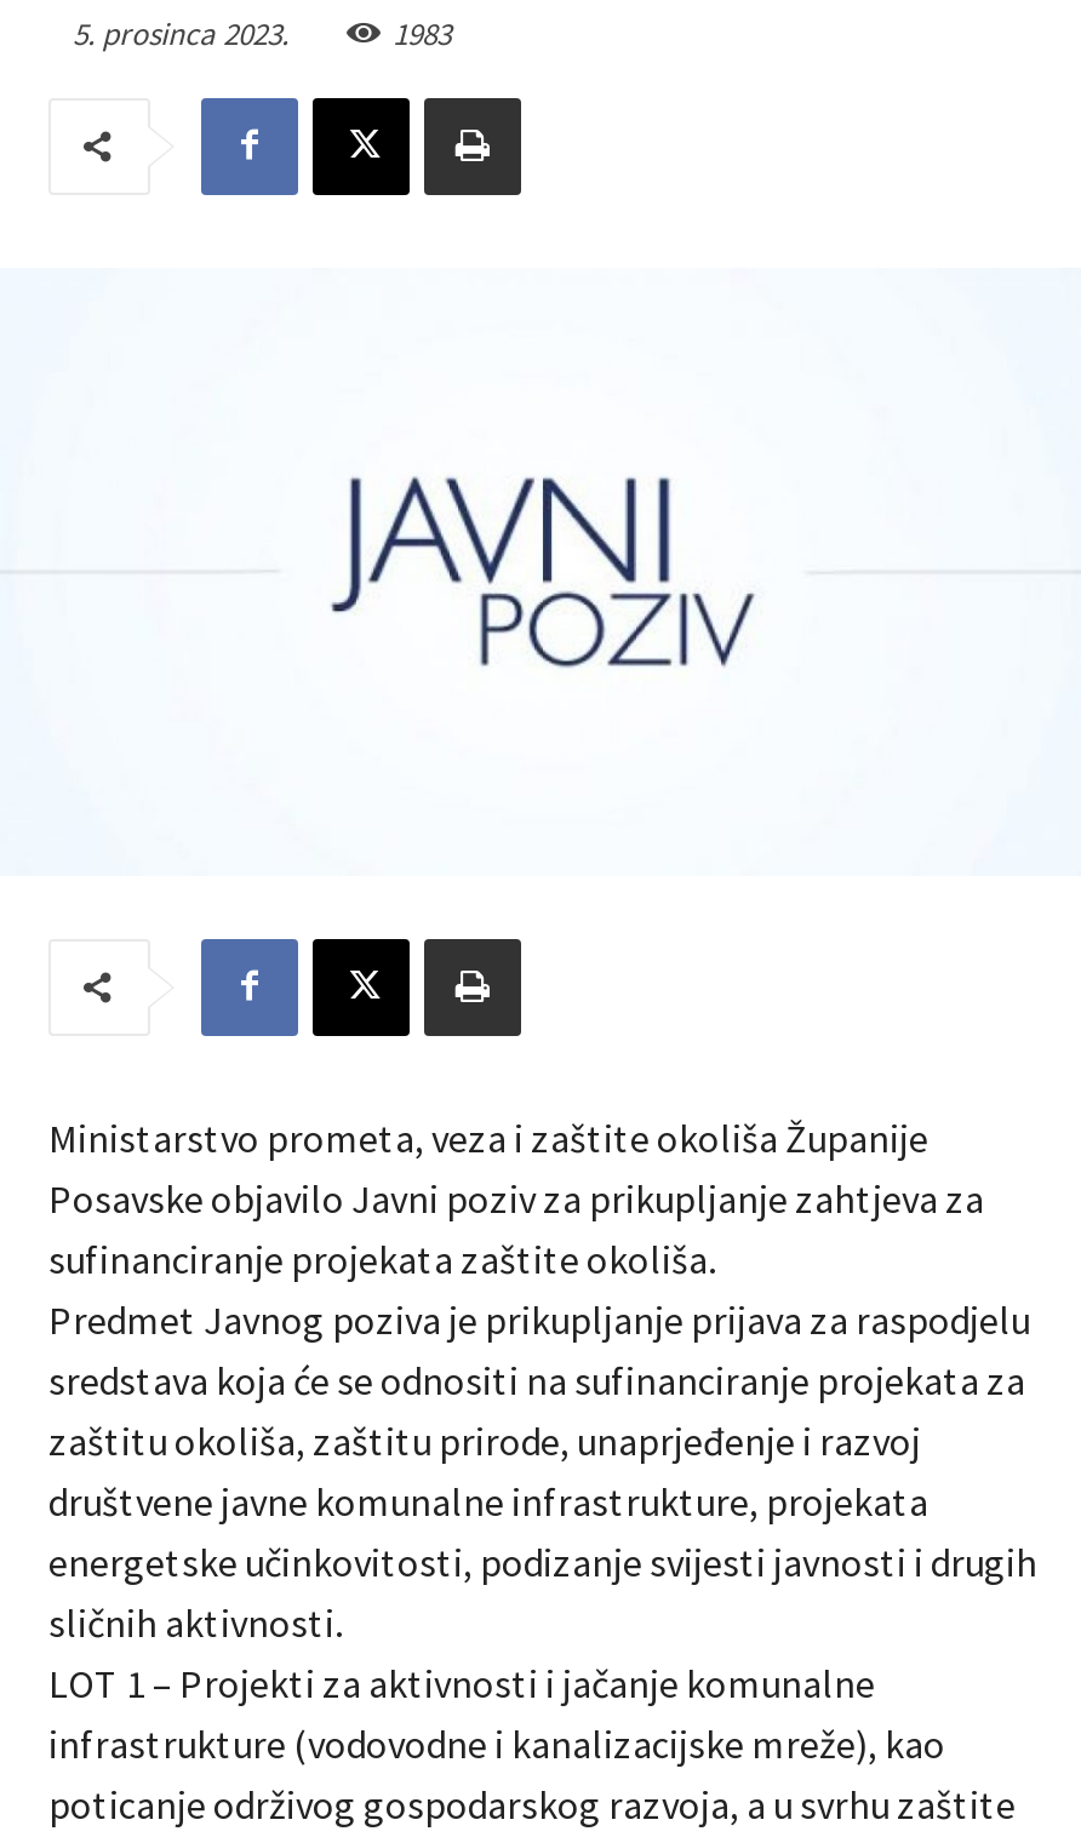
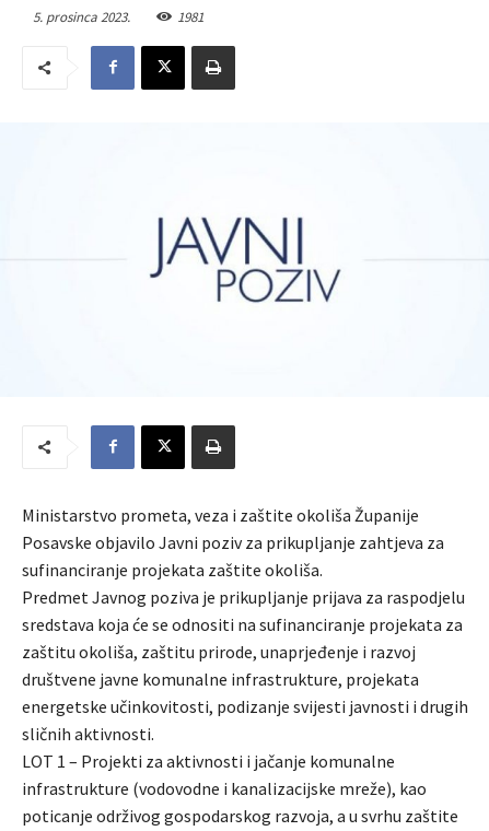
[393,13,451,54] 1983 -> [177,7,203,26] 1981

